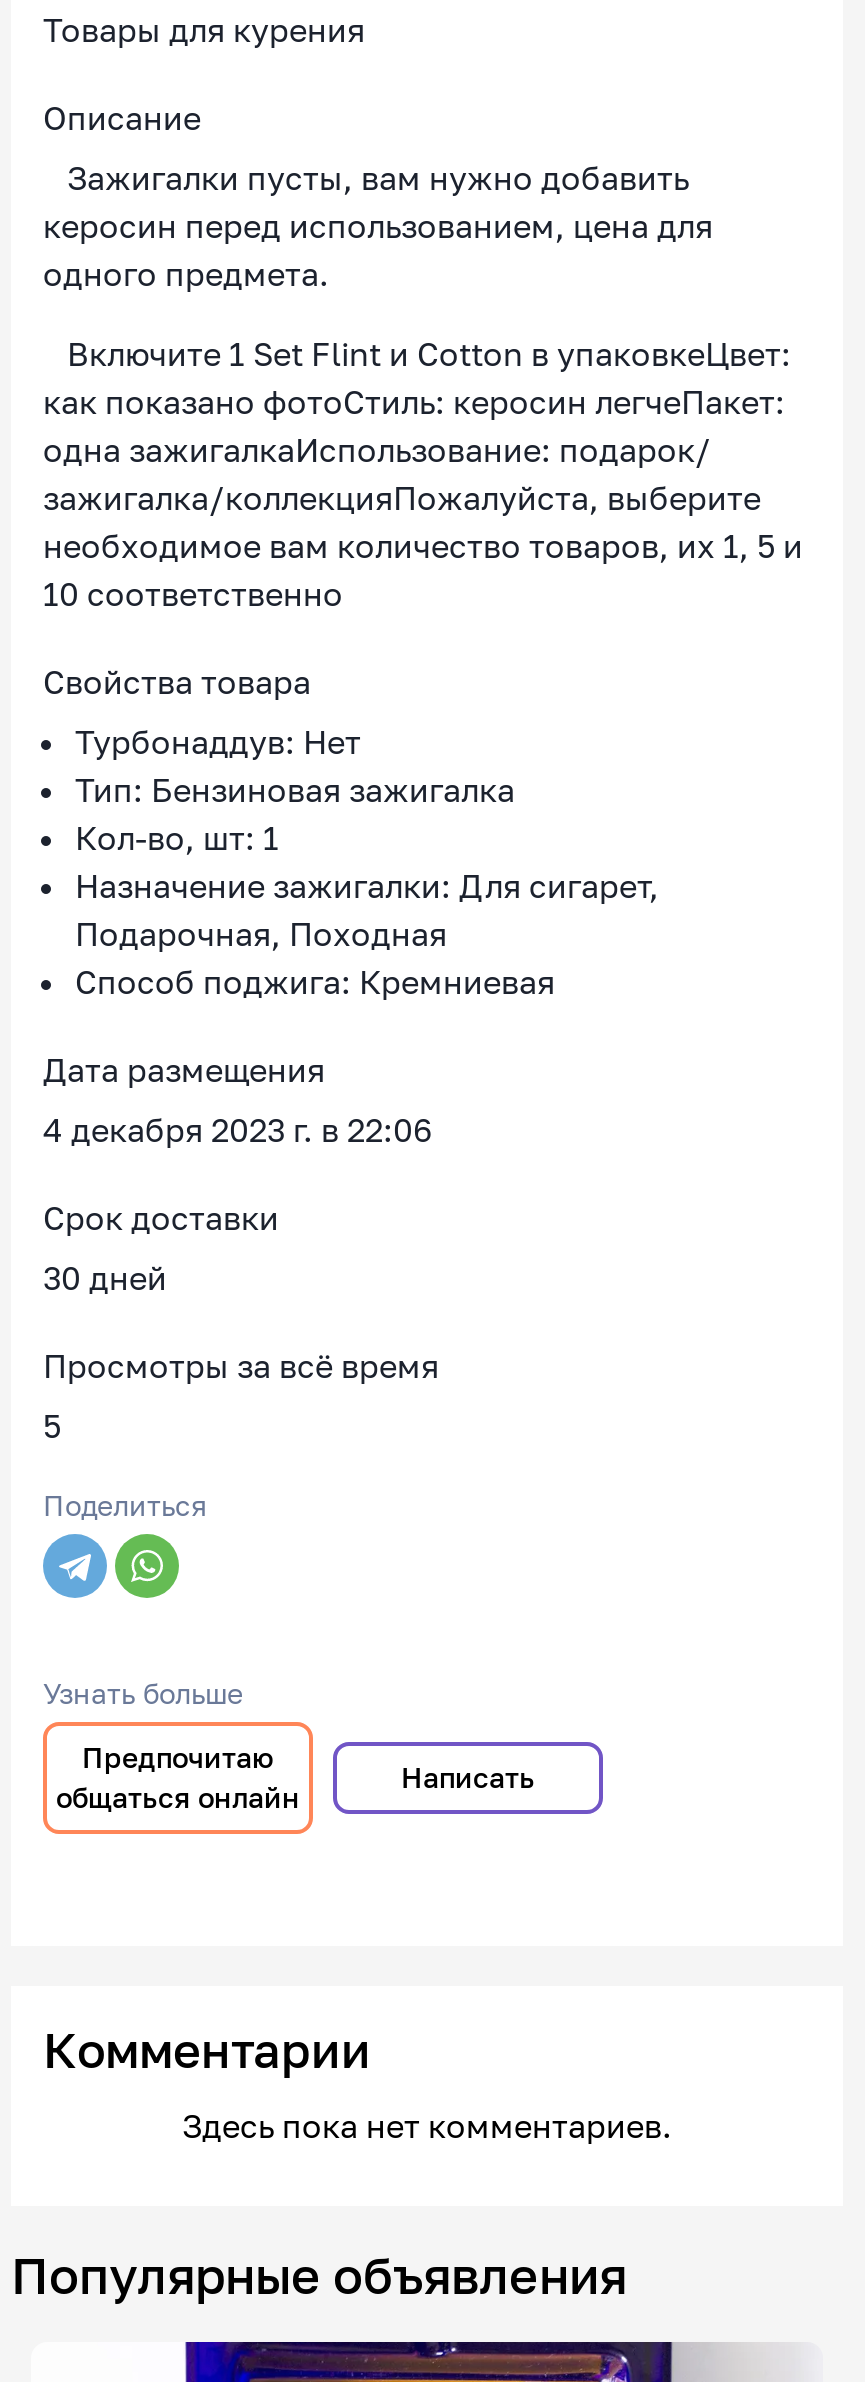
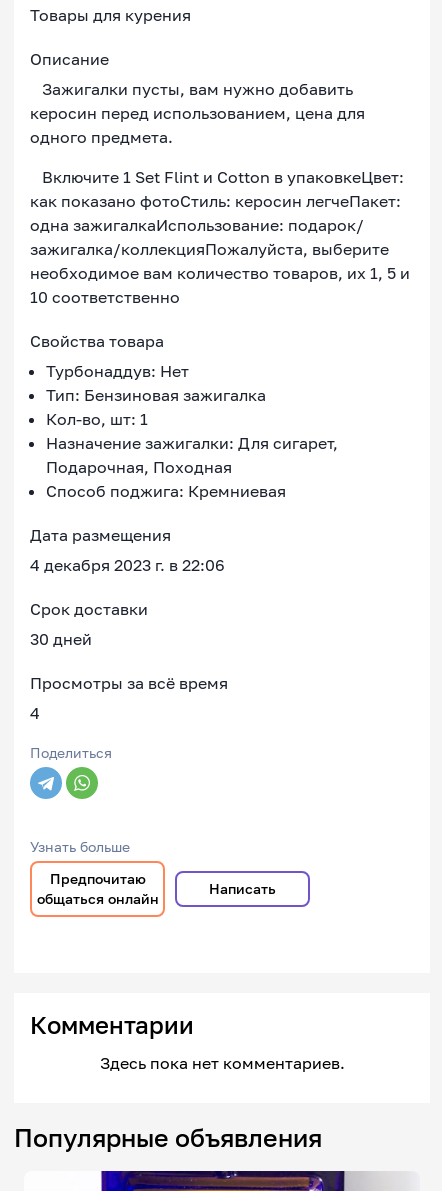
[43,1406,61,1446] 5 -> [30,703,40,723] 4

